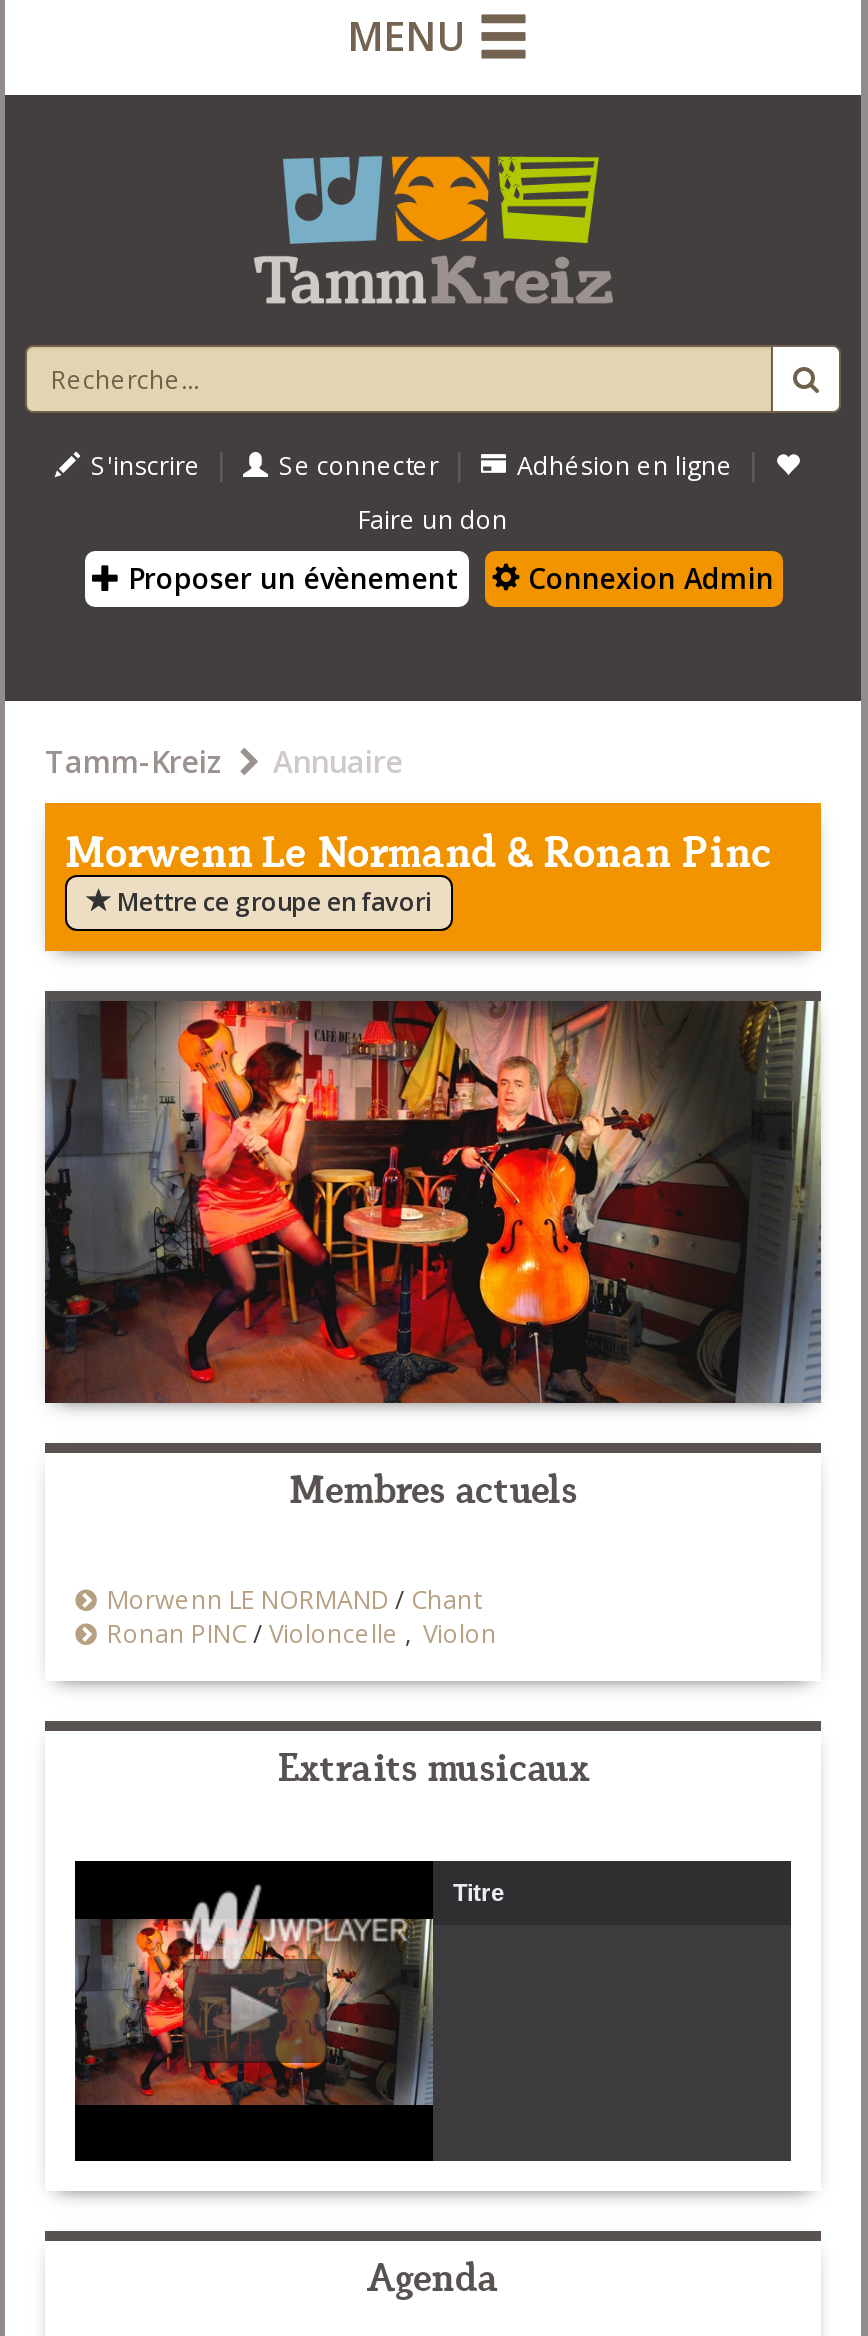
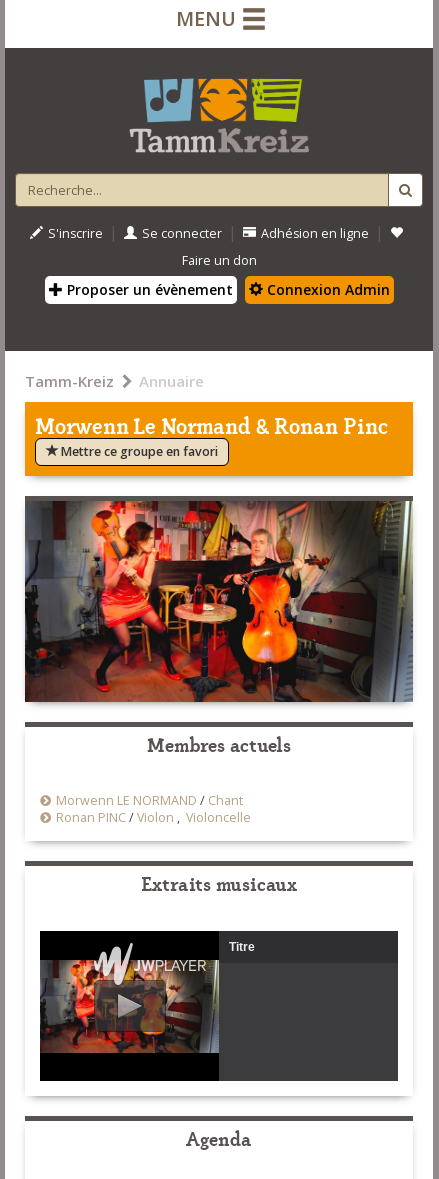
[107,1618,497,1652] Ronan PINC / Violoncelle, Violon -> [56,809,251,826] Ronan PINC / Violon, Violoncelle

